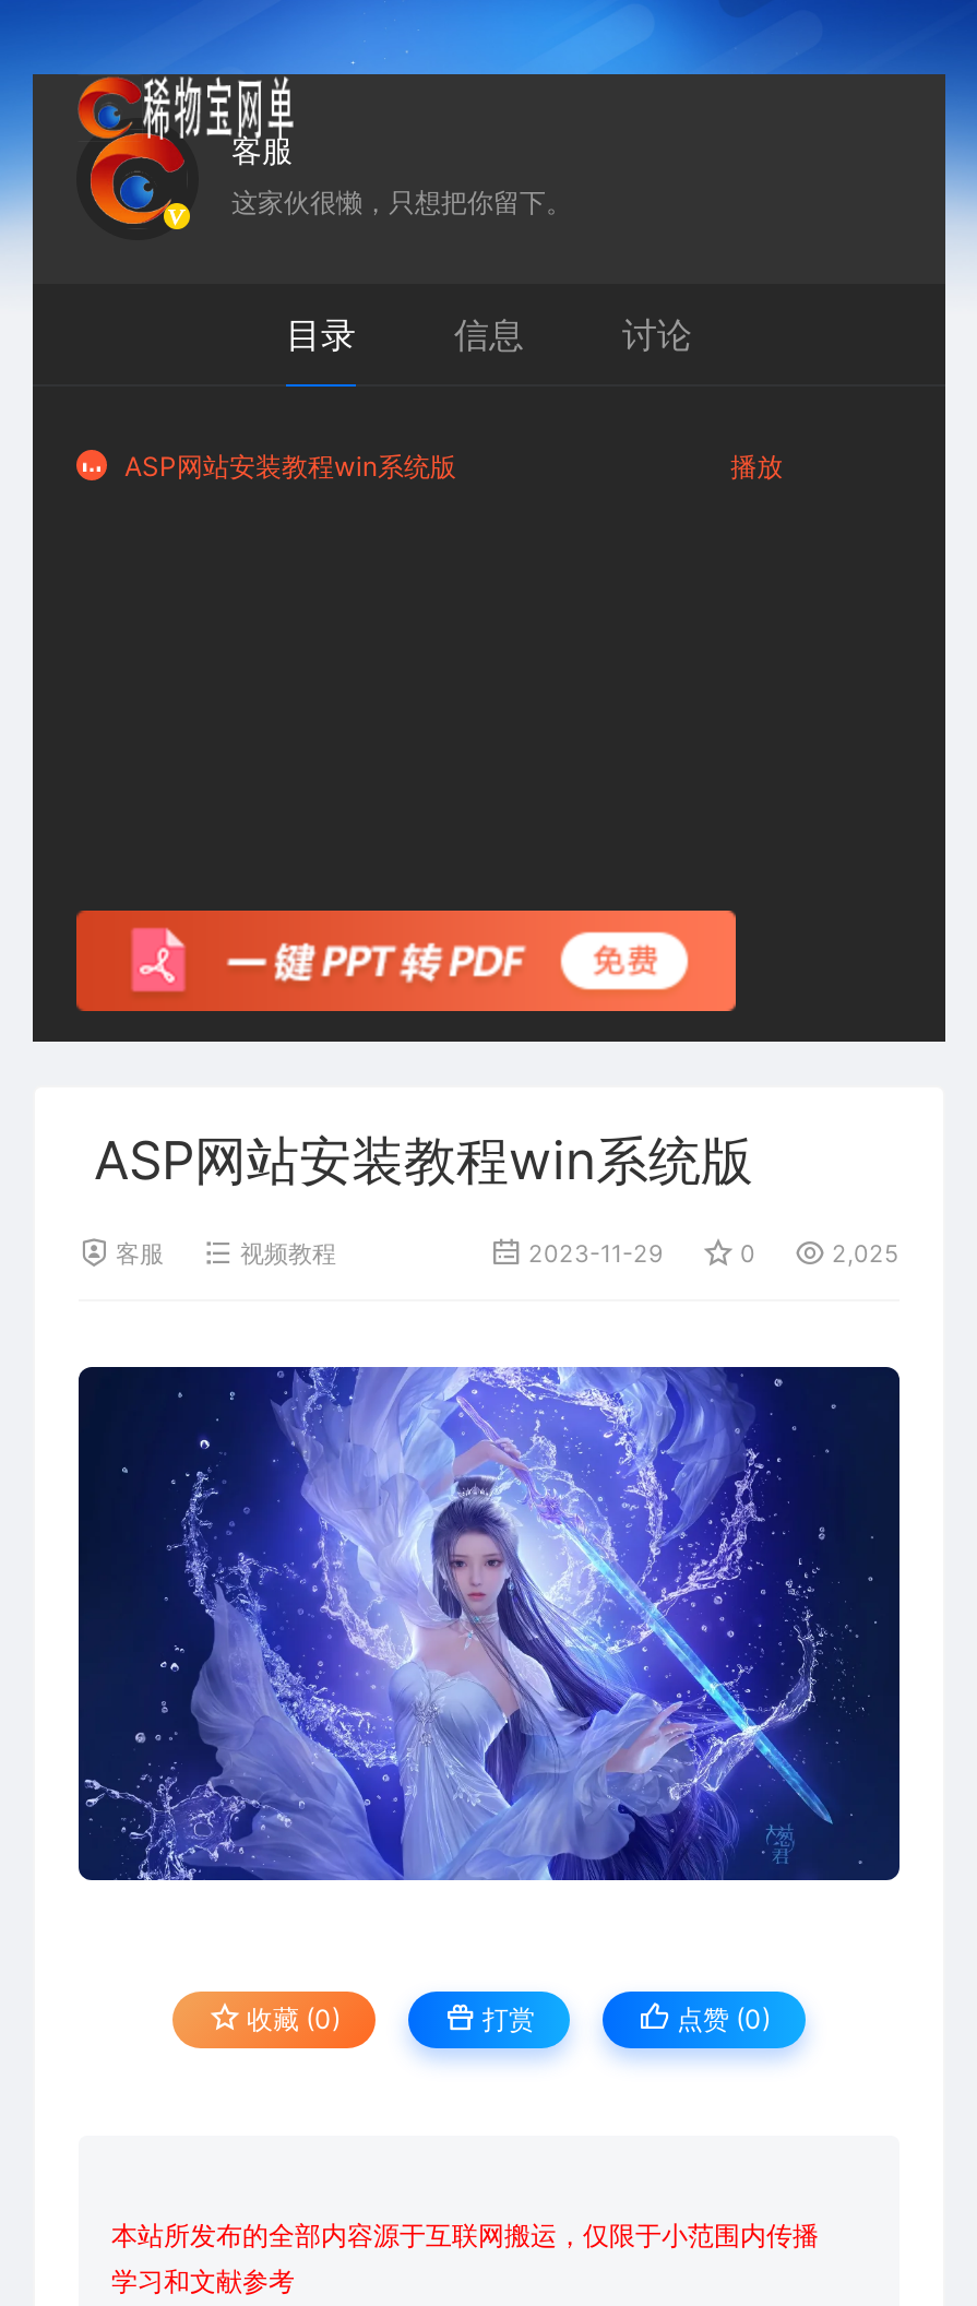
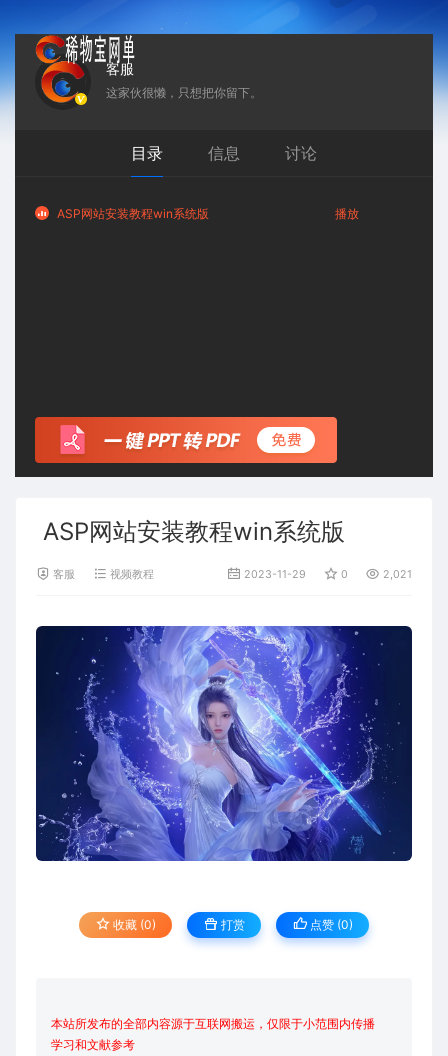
[825,1240,899,1269] 2,025 -> [380,568,412,581] 2,021

